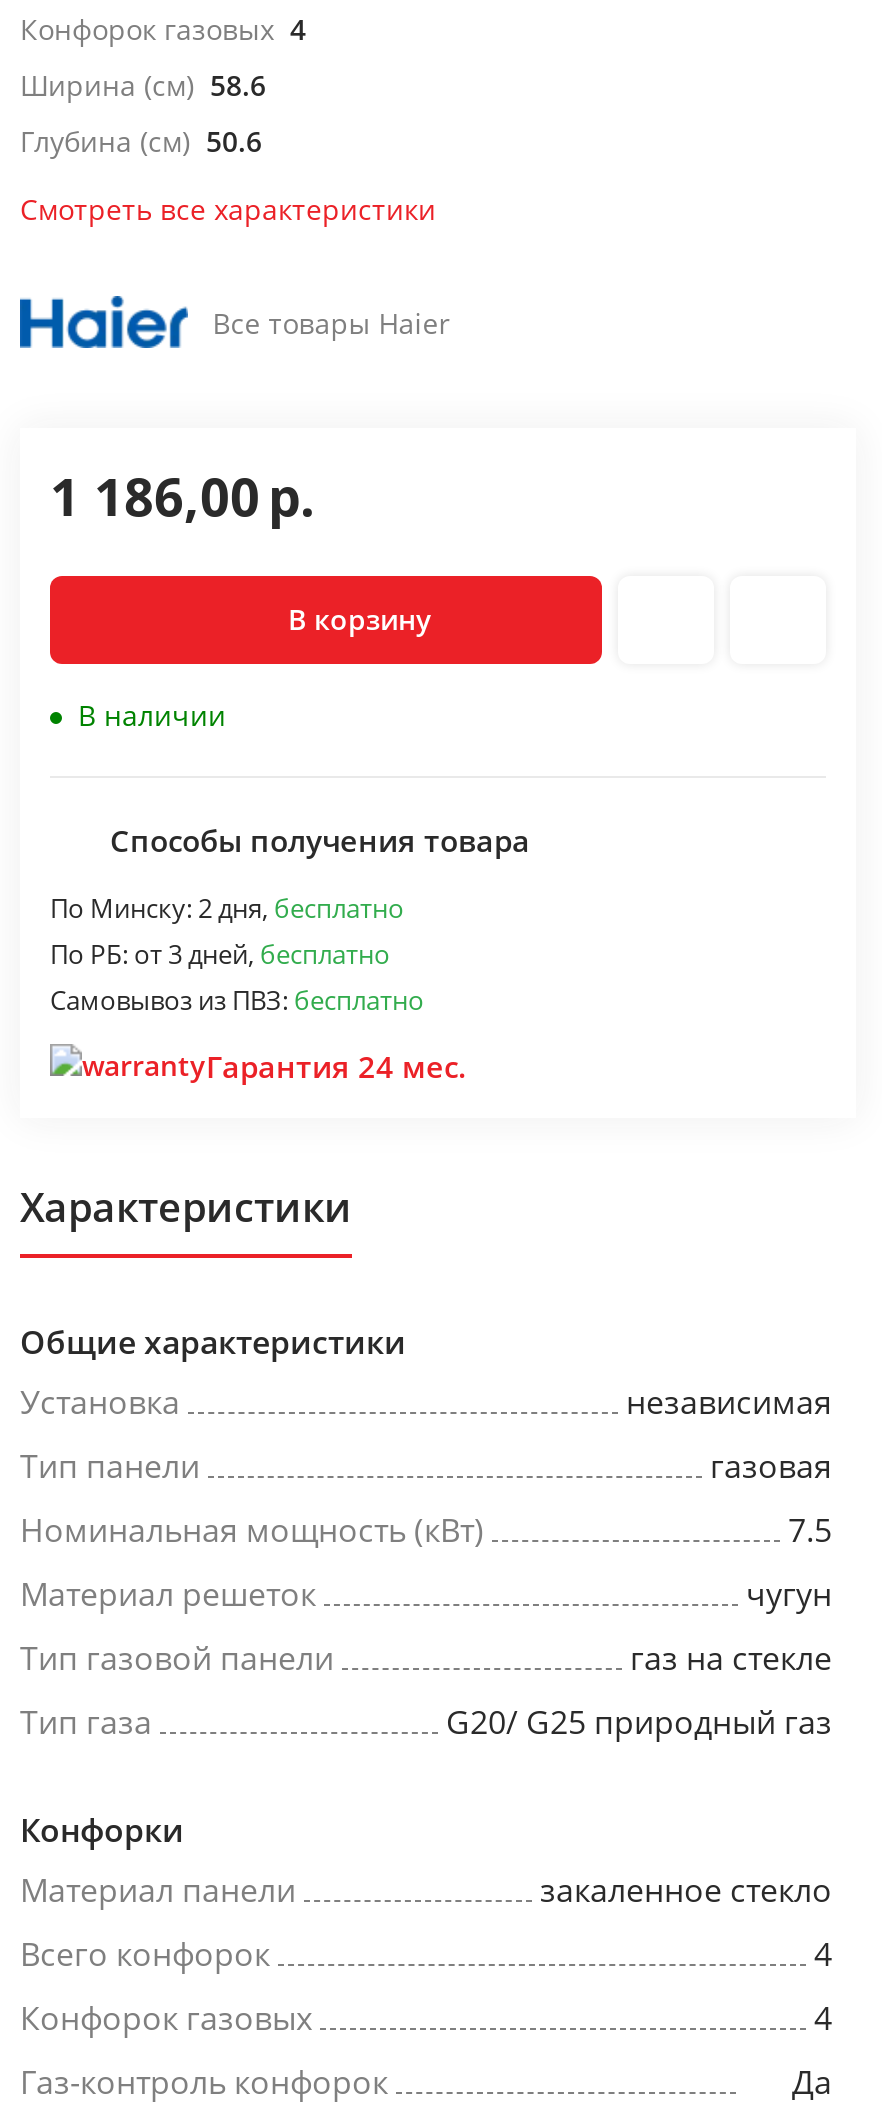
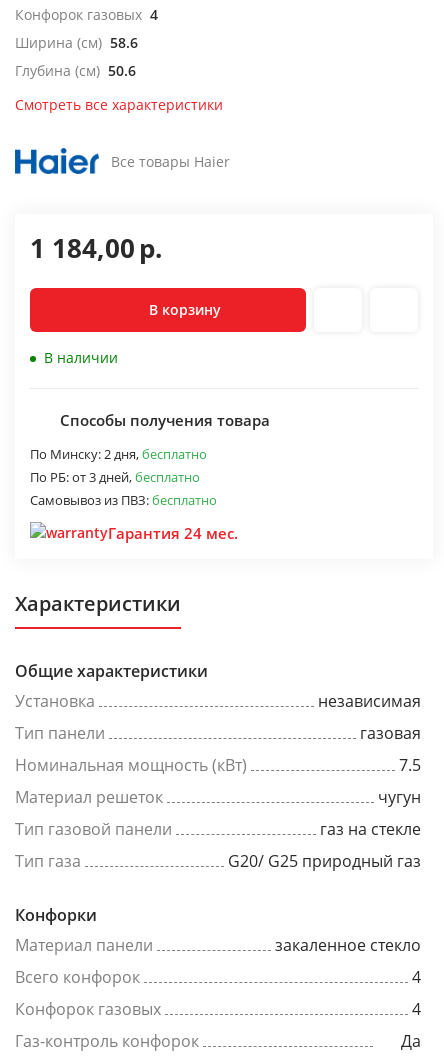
[50,460,314,532] 1 186,00 р. -> [30,230,162,266] 1 184,00 р.

